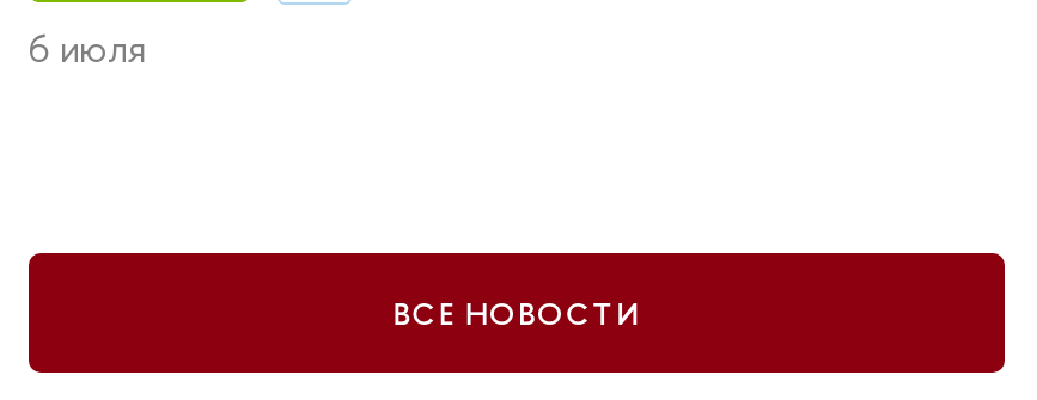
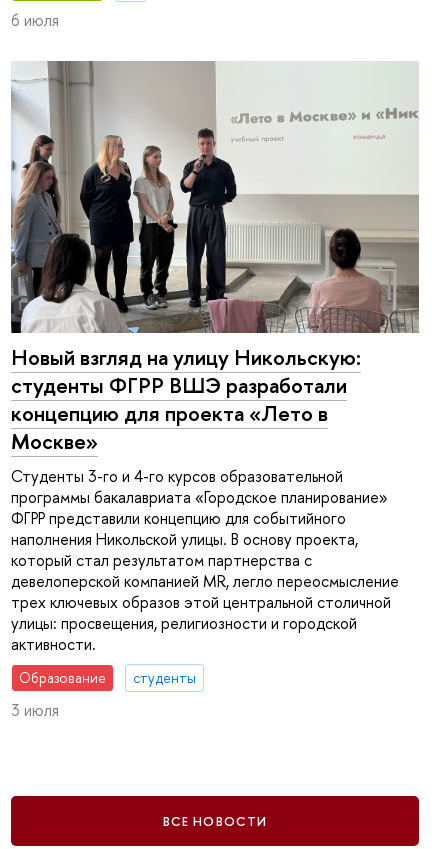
none -> [10,60,420,721] [image] | Новый взгляд на улицу Никольскую: | студенты ФГРР ВШЭ разработали | концепцию для проекта «Лето в | Москве» | Студенты 3-го и 4-го курсов образовательной | программы бакалавриата «Городское планирование» | ФГРР представили концепцию для событийного | наполнения Никольской улицы. В основу проекта, | который стал результатом партнерства с | девелоперской компанией MR, легло переосмысление | трех ключевых образов этой центральной столичной | улицы: просвещения, религиозности и городской | активности. | Образование | студенты | 3 июля

